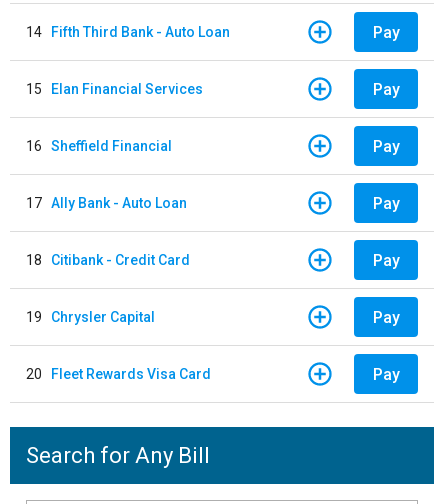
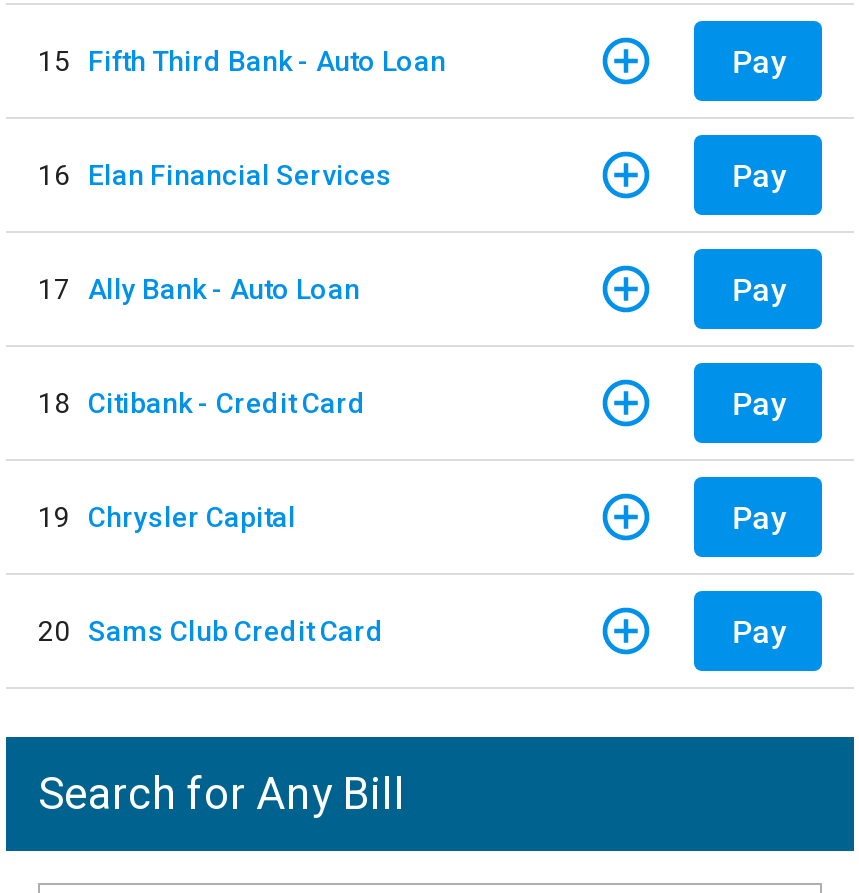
[26,23,230,39] 14 Fifth Third Bank - Auto Loan -> [38,44,446,76] 15 Fifth Third Bank - Auto Loan
[26,79,400,153] 15 Elan Financial Services | Pay | 16 Sheffield Financial -> [38,158,392,190] 16 Elan Financial Services
[26,365,211,381] 20 Fleet Rewards Visa Card -> [38,614,384,646] 20 Sams Club Credit Card

